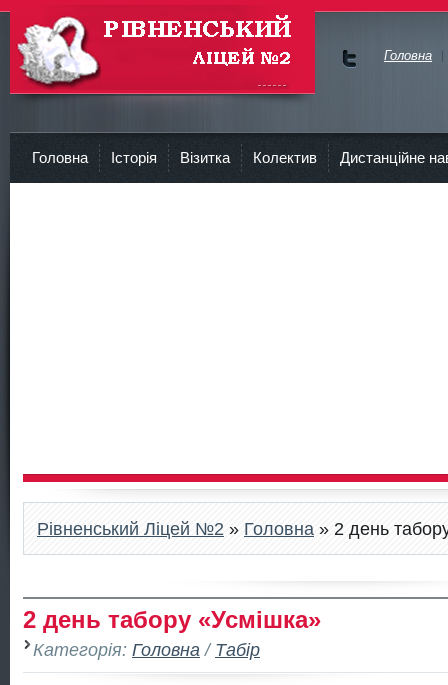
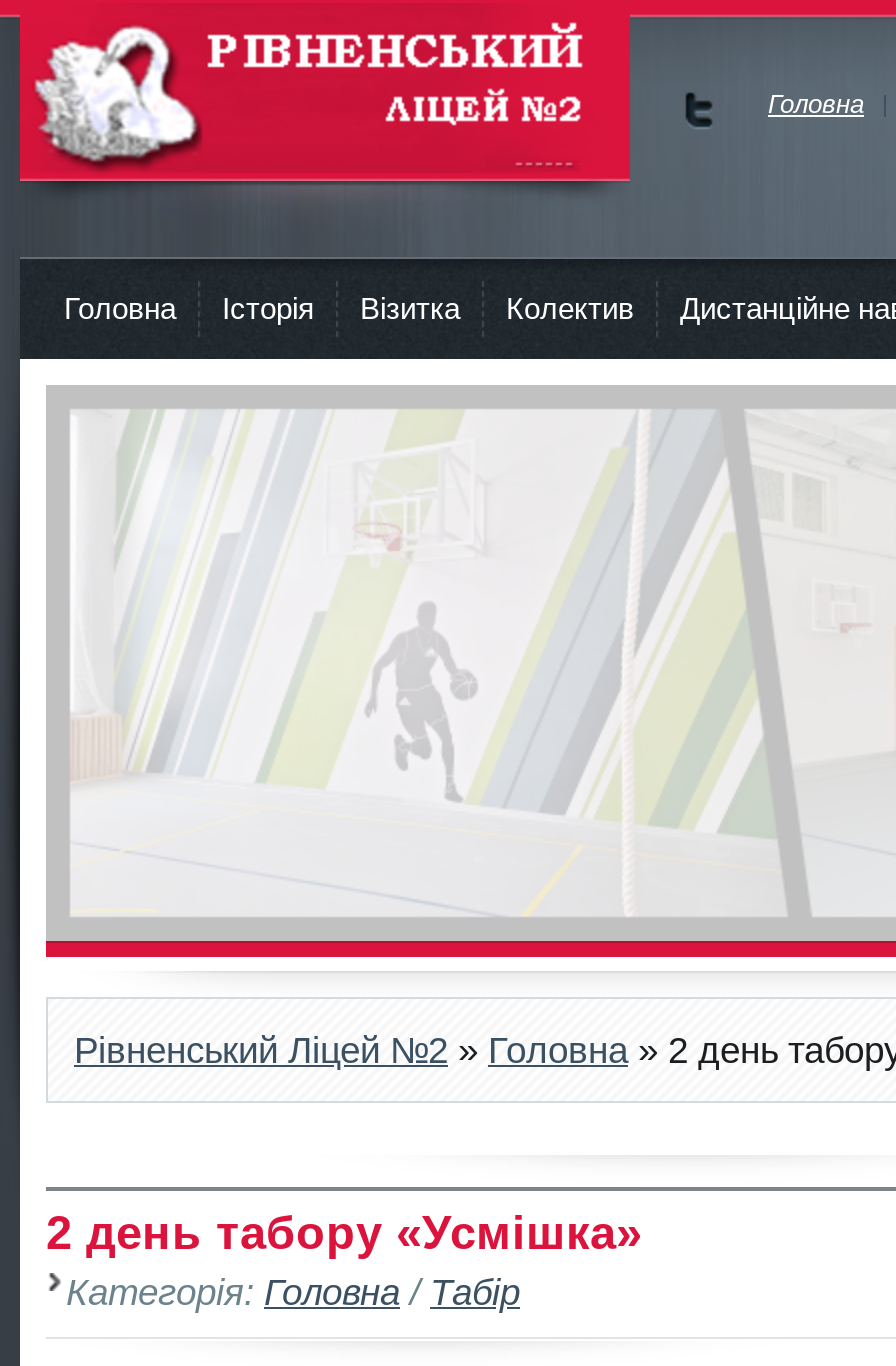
none -> [46,385,890,941] [image]

